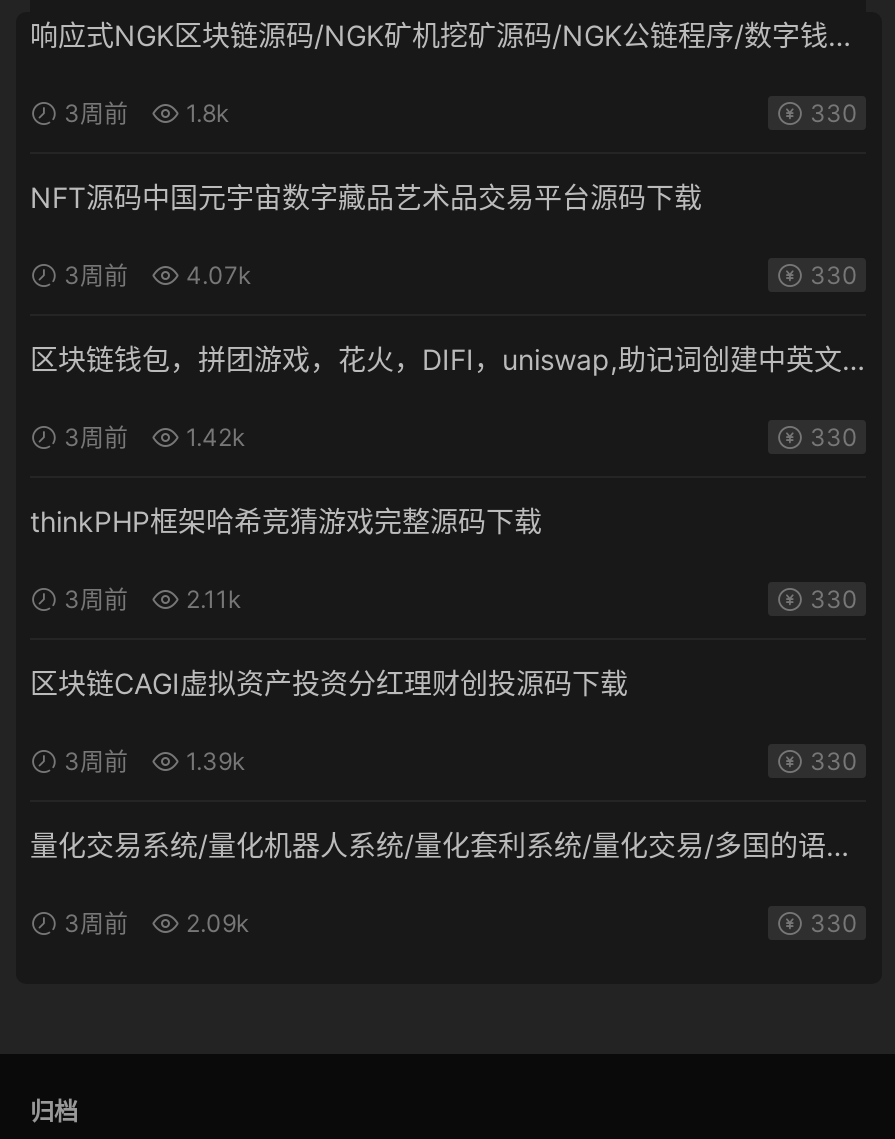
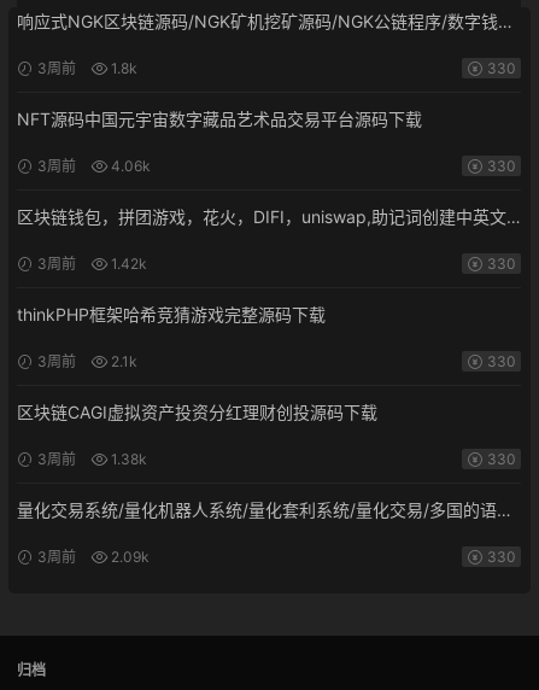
[58,260,252,290] 3周前 4.07k -> [34,157,151,175] 3周前 4.06k
[58,584,242,614] 3周前 2.11k -> [34,352,137,370] 3周前 2.1k
[58,746,246,776] 3周前 1.39k -> [34,450,147,468] 3周前 1.38k

